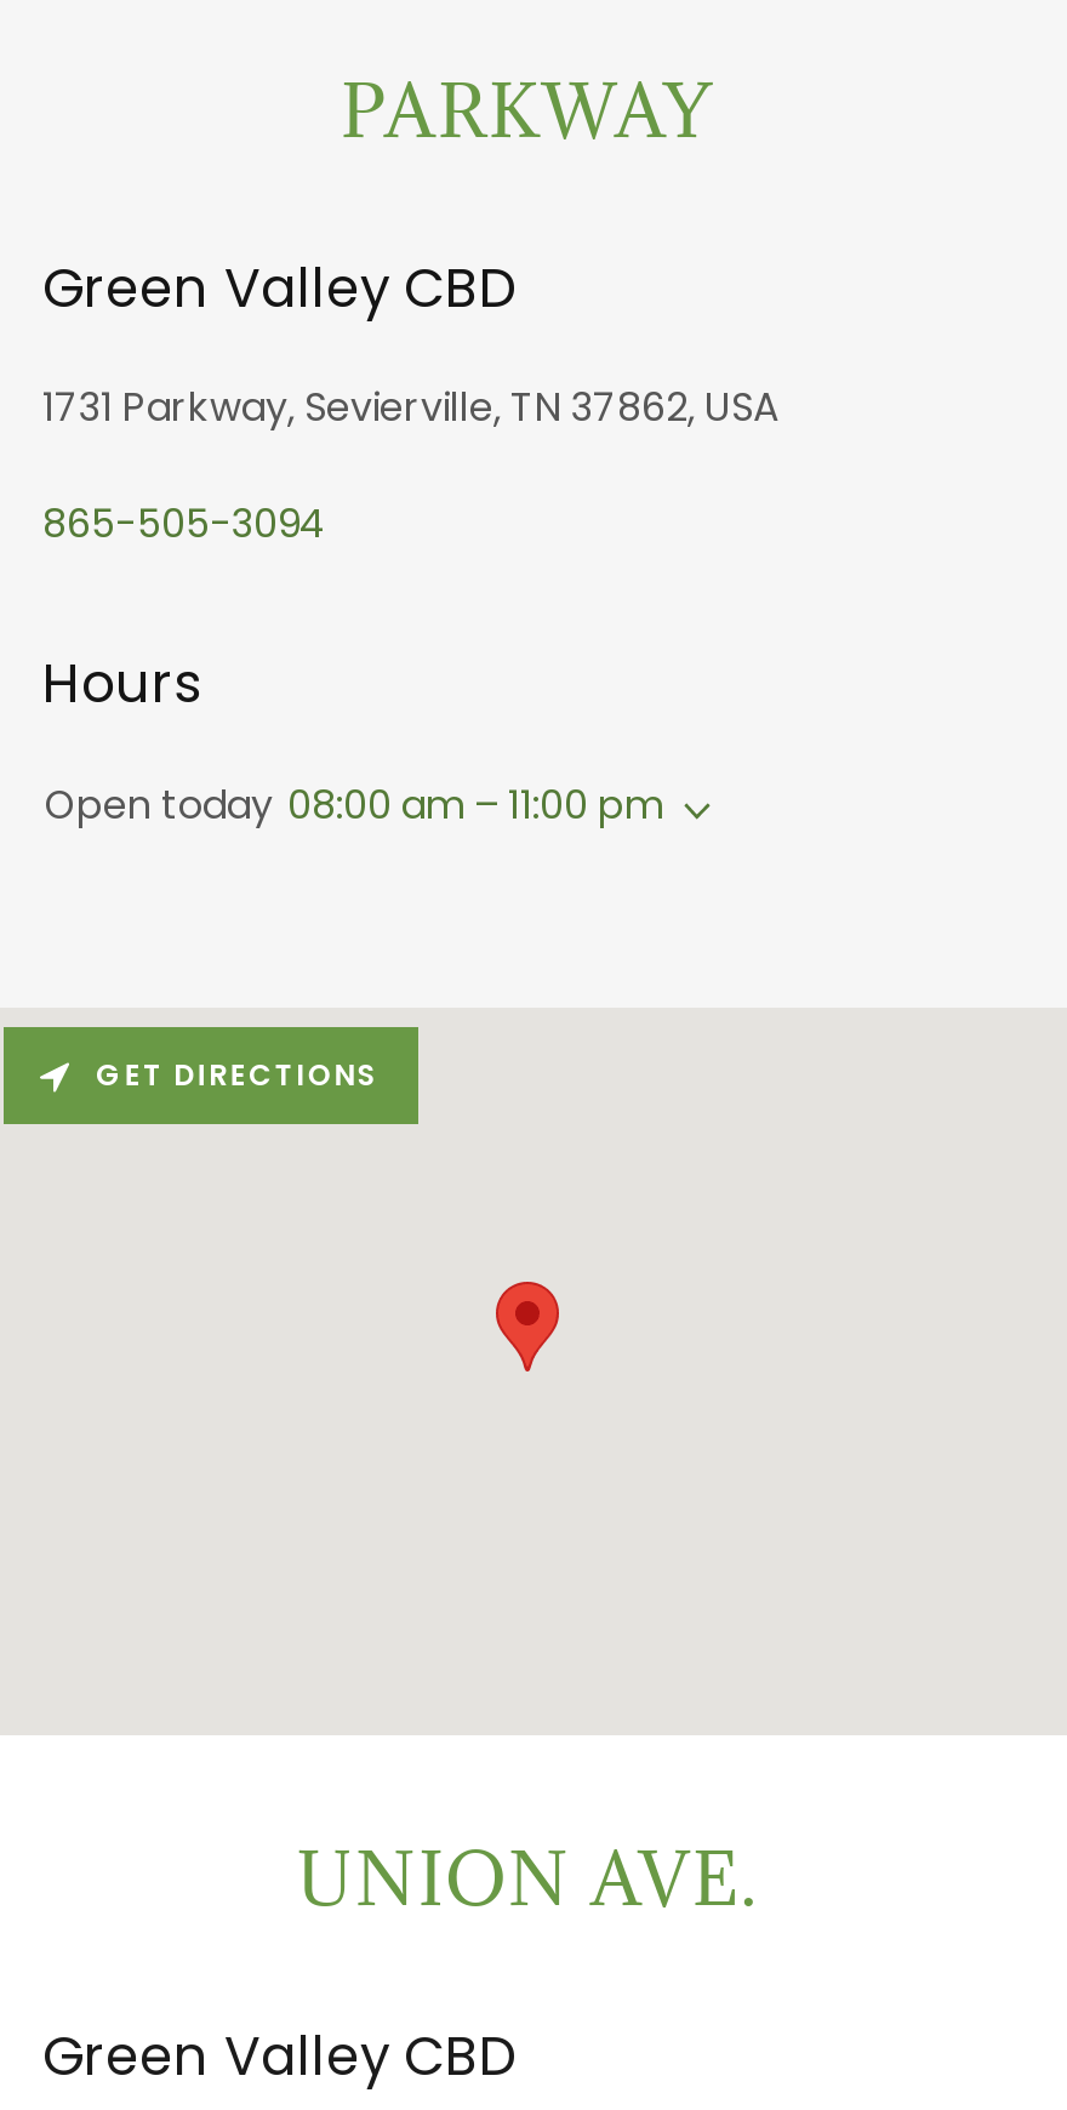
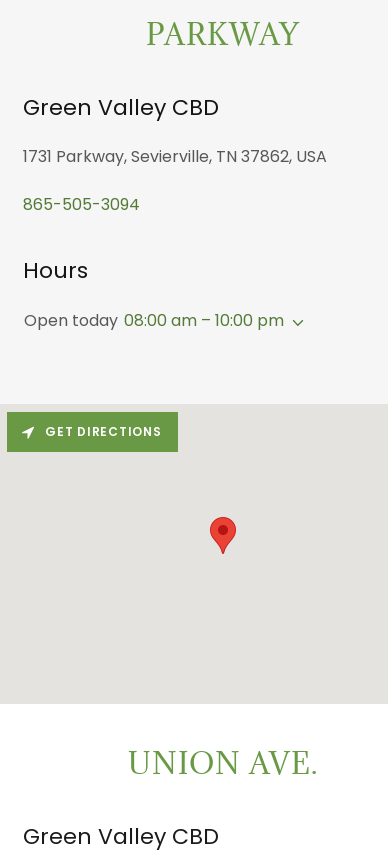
[45,777,663,833] Open today 08:00 am – 11:00 pm -> [24,309,284,332] Open today 08:00 am – 10:00 pm

